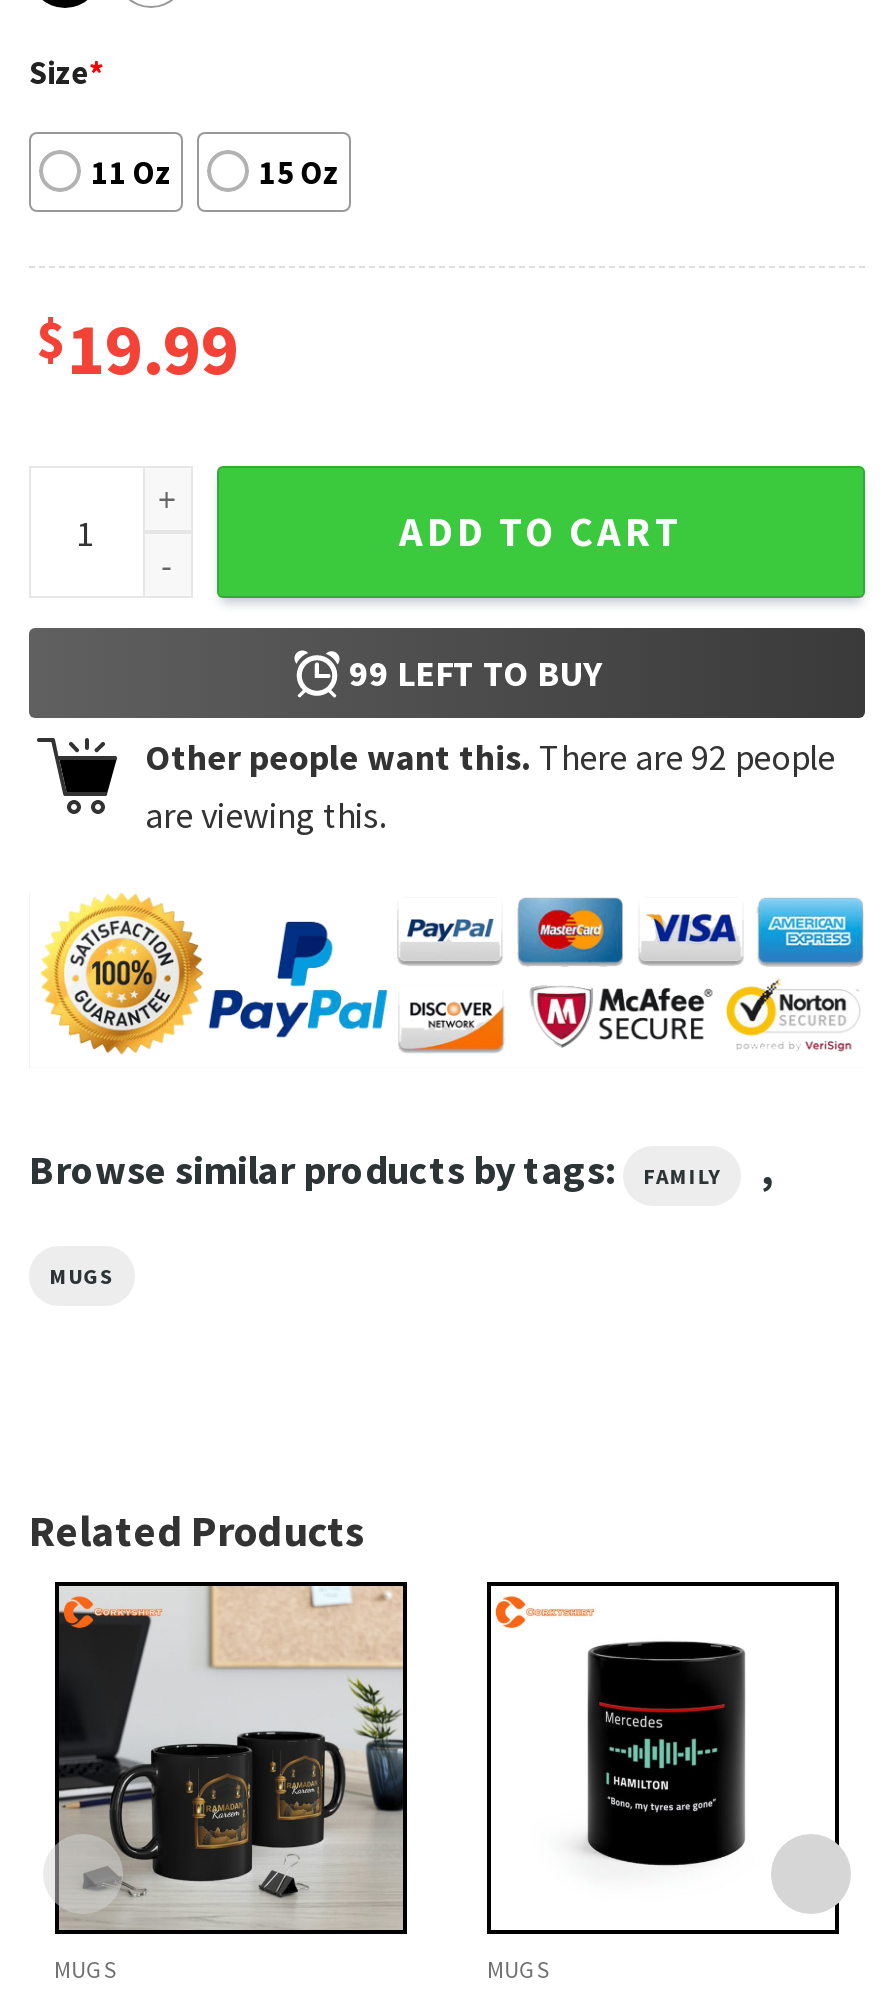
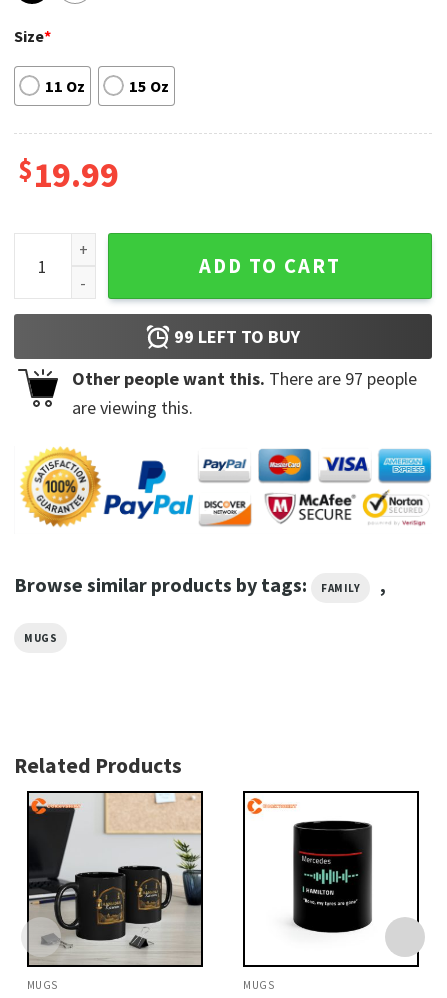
[145,734,835,780] Other people want this. There are 92 people -> [72,367,417,390] Other people want this. There are 97 people

